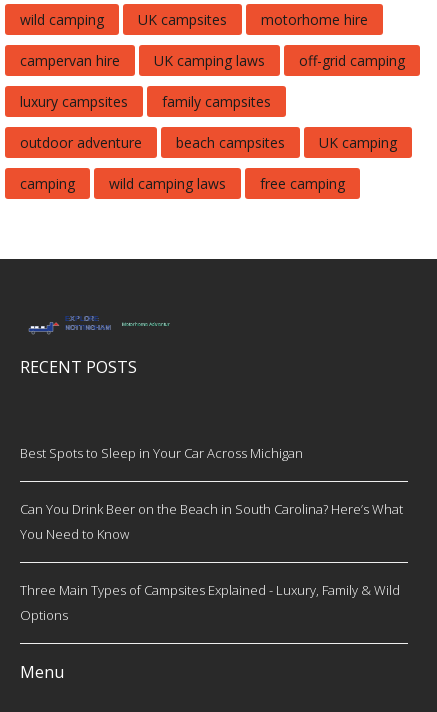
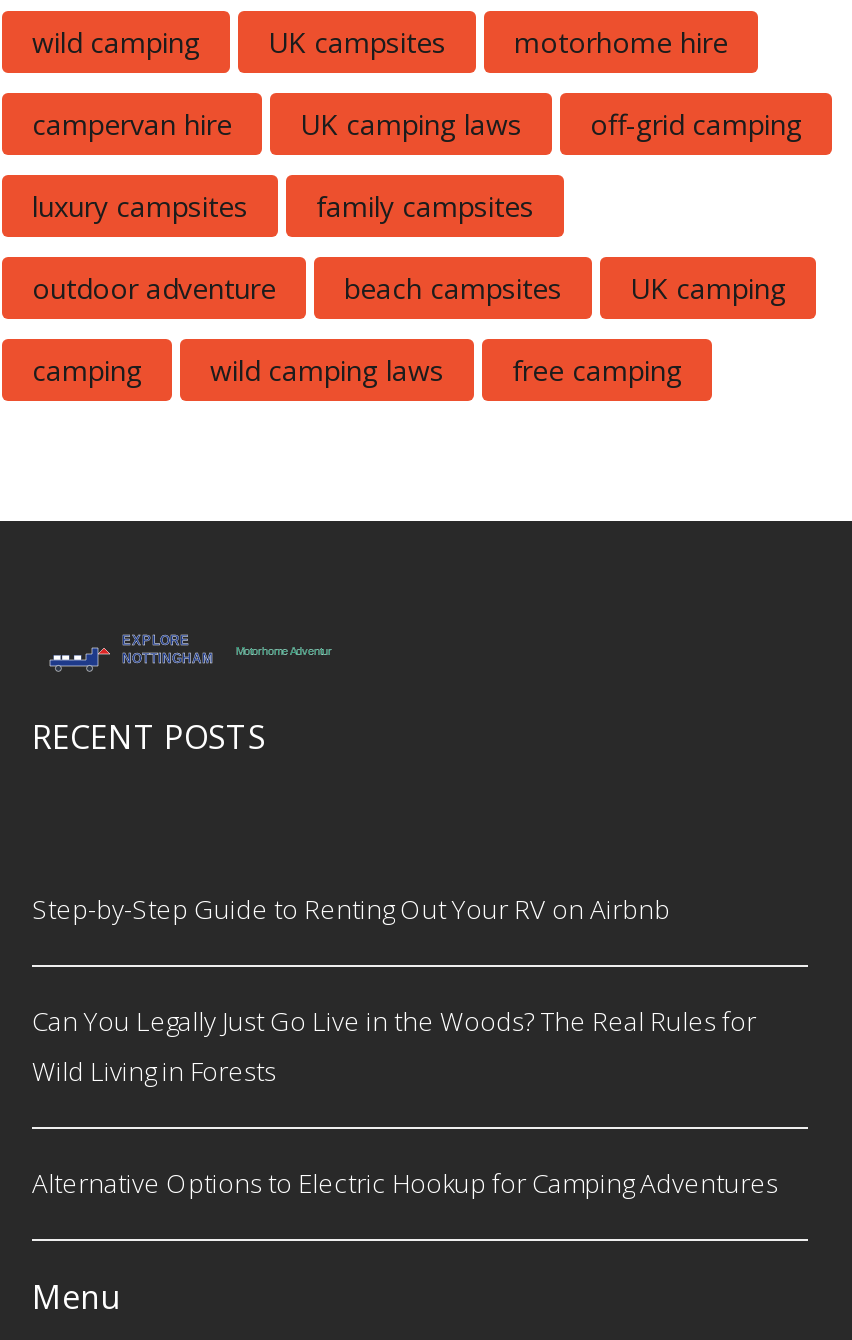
[20,444,303,462] Best Spots to Sleep in Your Car Across Michigan -> [32,891,670,927] Step-by-Step Guide to Renting Out Your RV on Airbnb
[20,500,403,543] Can You Drink Beer on the Beach in South Carolina? Here’s What | You Need to Know -> [32,1003,756,1089] Can You Legally Just Go Live in the Woods? The Real Rules for | Wild Living in Forests
[20,581,400,624] Three Main Types of Campsites Explained - Luxury, Family & Wild | Options -> [32,1165,778,1201] Alternative Options to Electric Hookup for Camping Adventures

